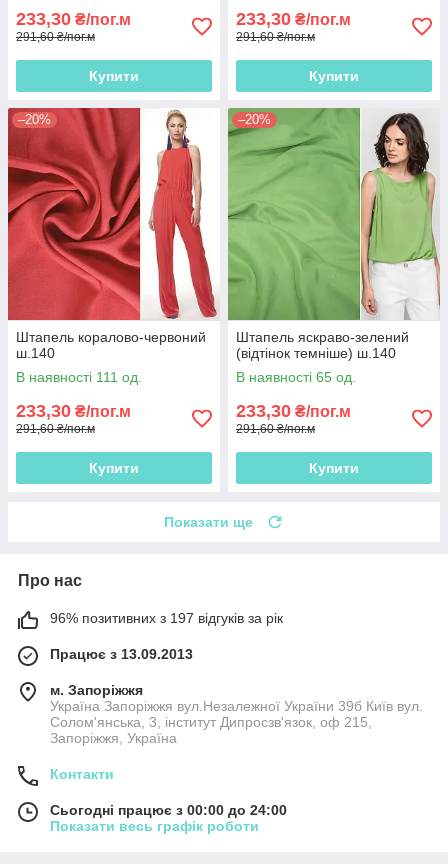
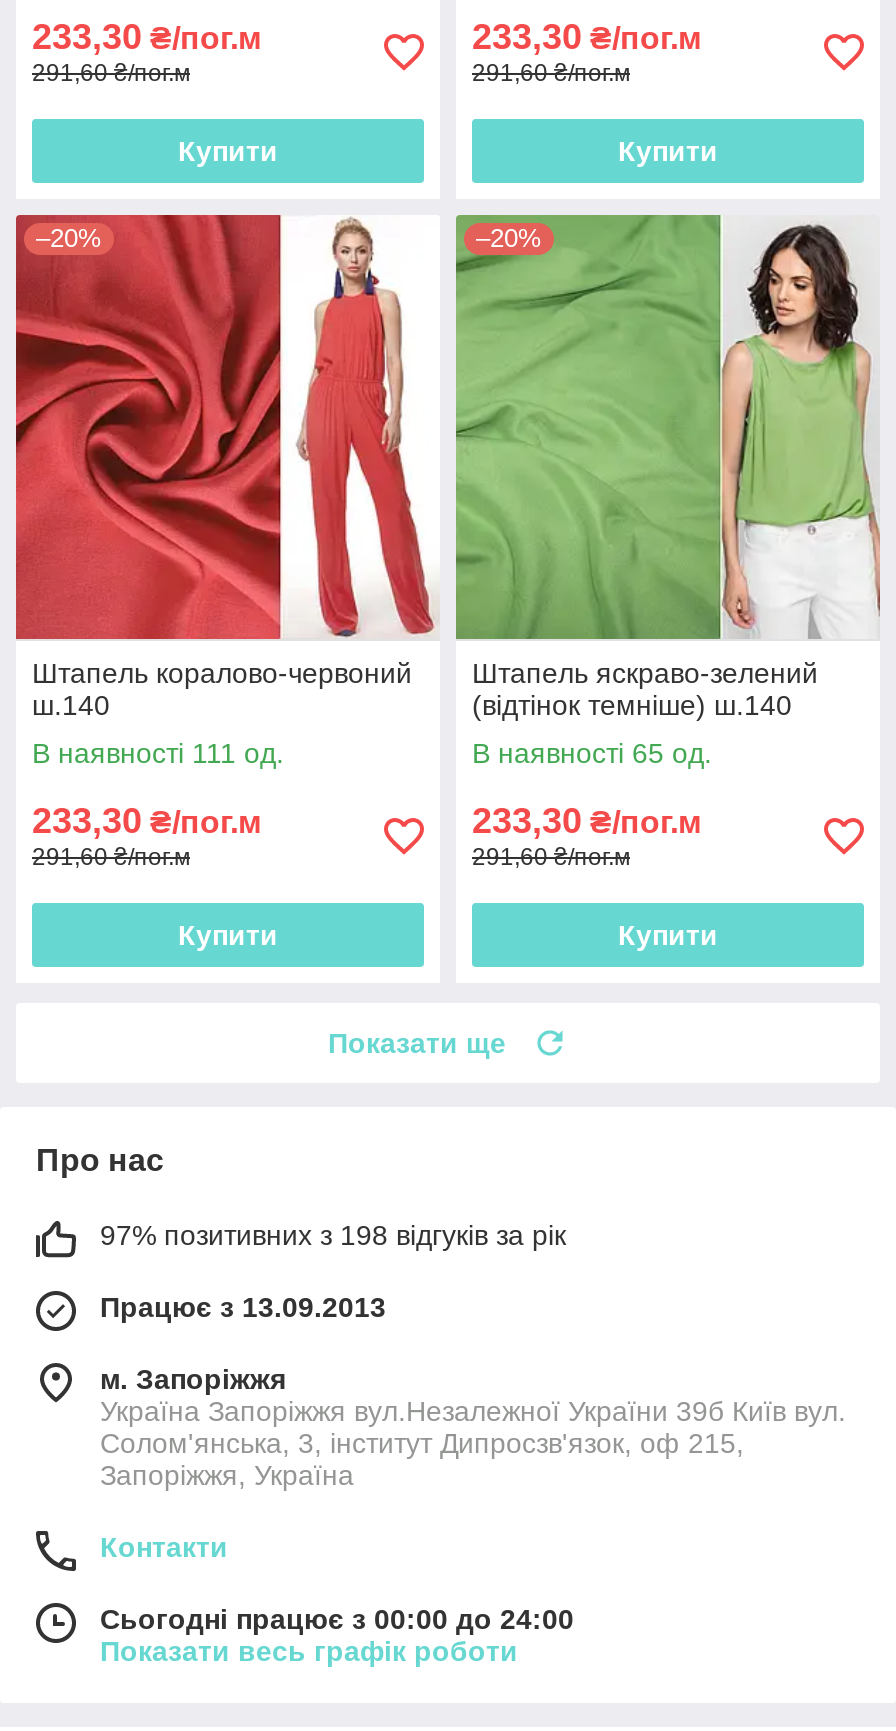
[50,610,283,626] 96% позитивних з 197 відгуків за рік -> [100,1220,566,1252] 97% позитивних з 198 відгуків за рік

